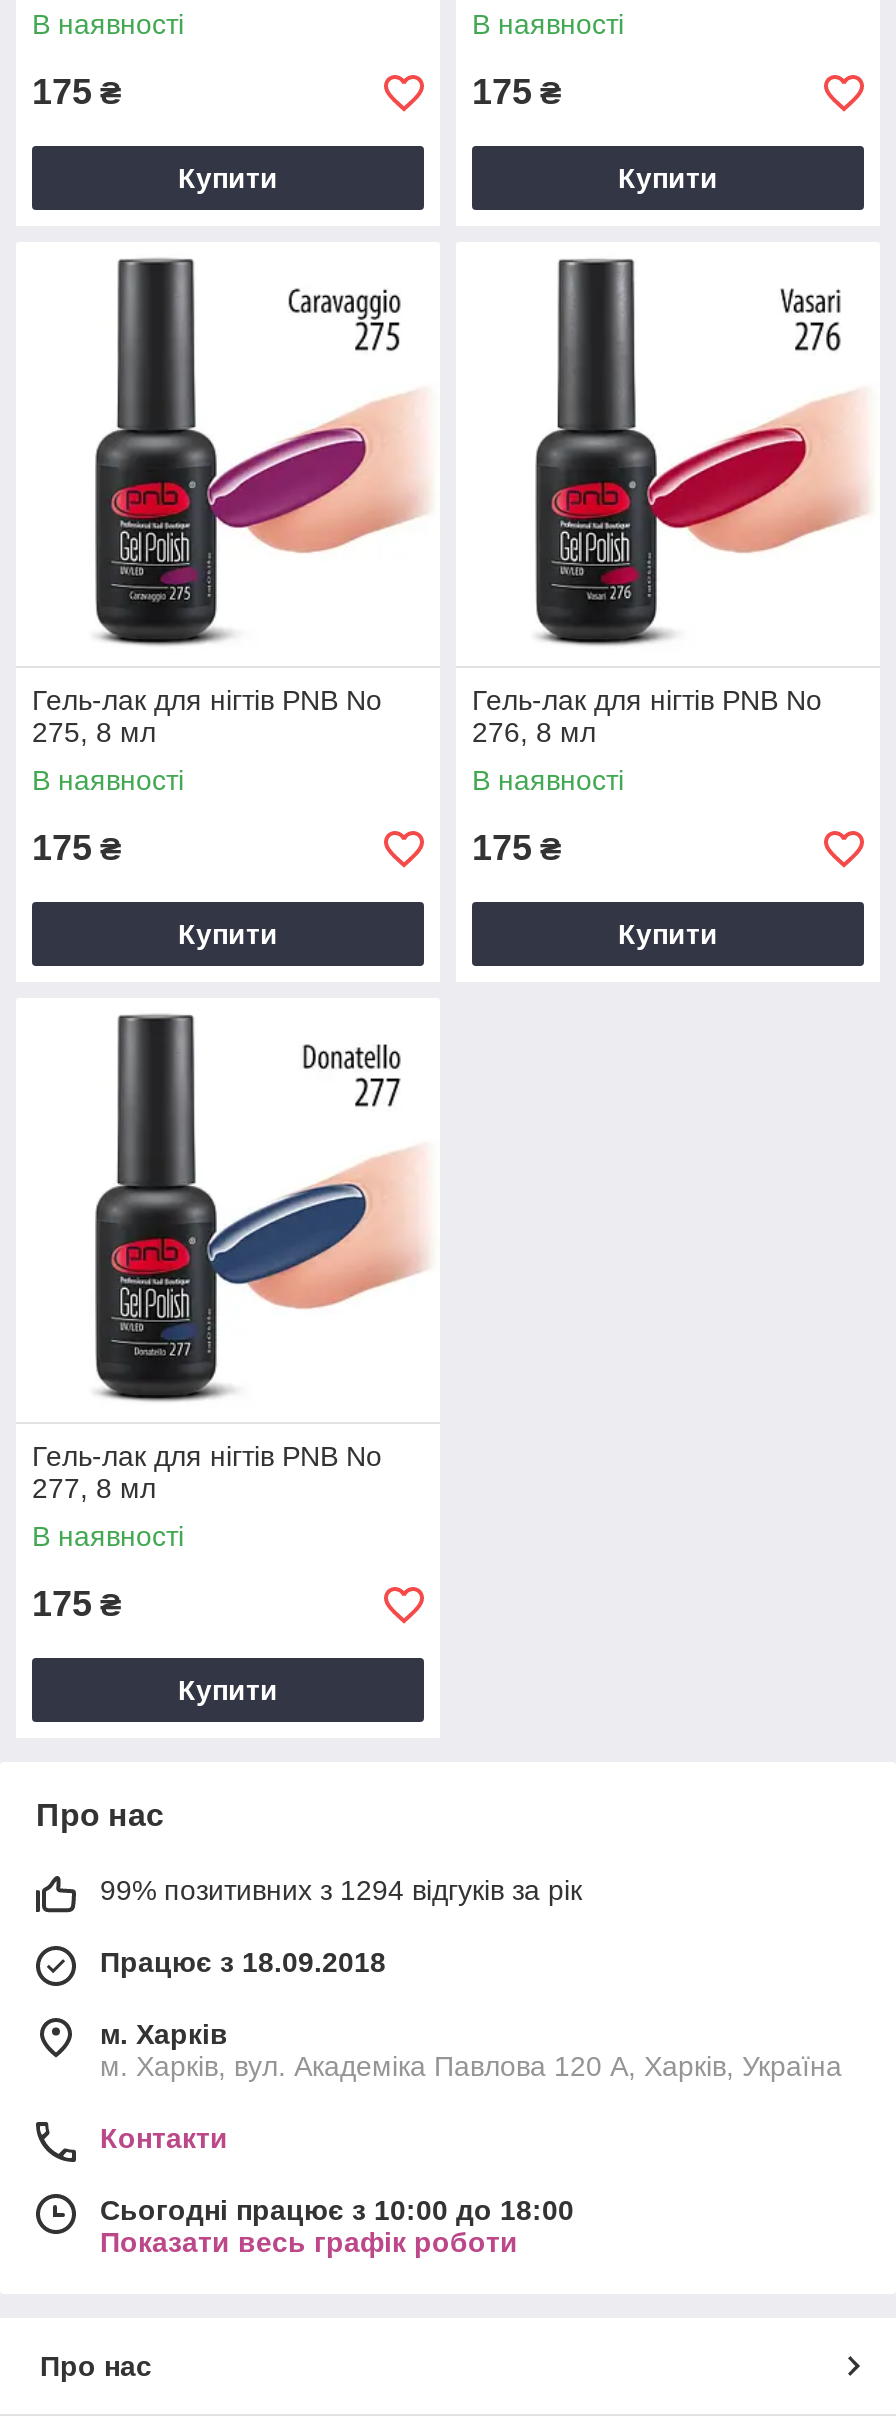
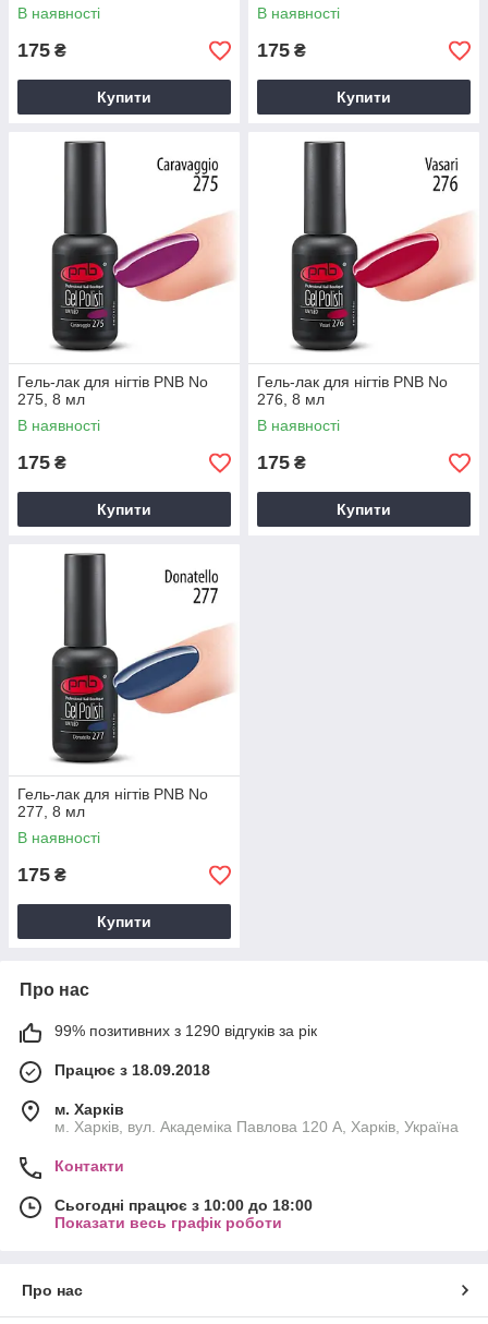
[100,1874,582,1906] 99% позитивних з 1294 відгуків за рік -> [54,1022,317,1039] 99% позитивних з 1290 відгуків за рік

